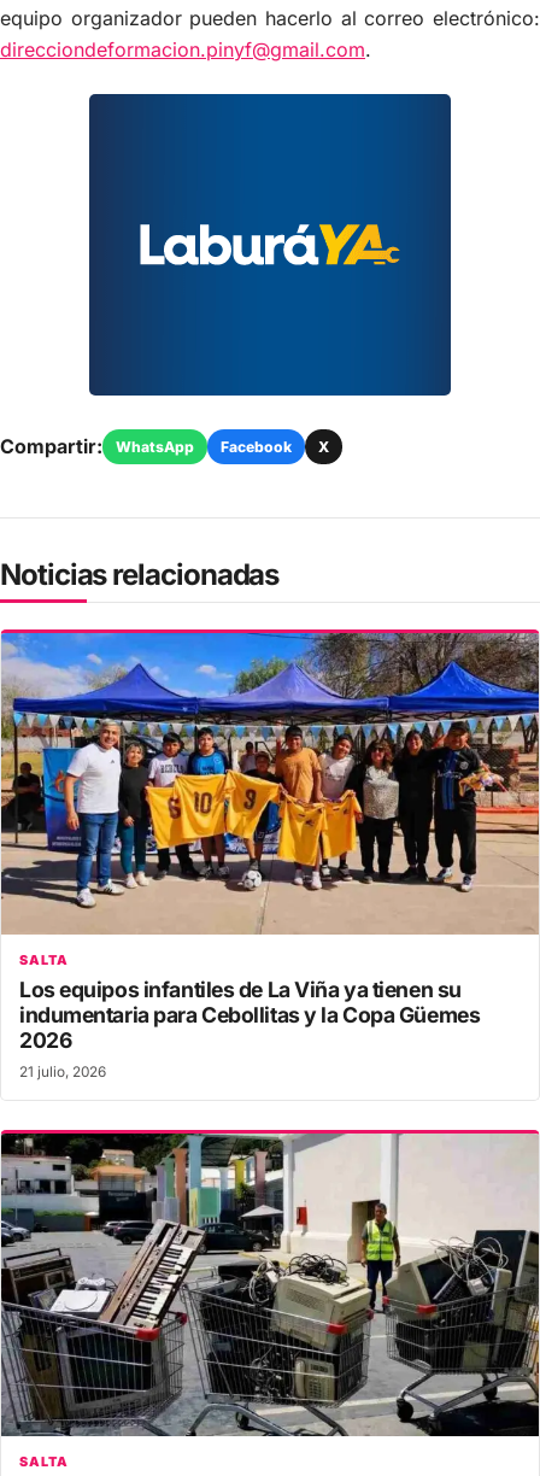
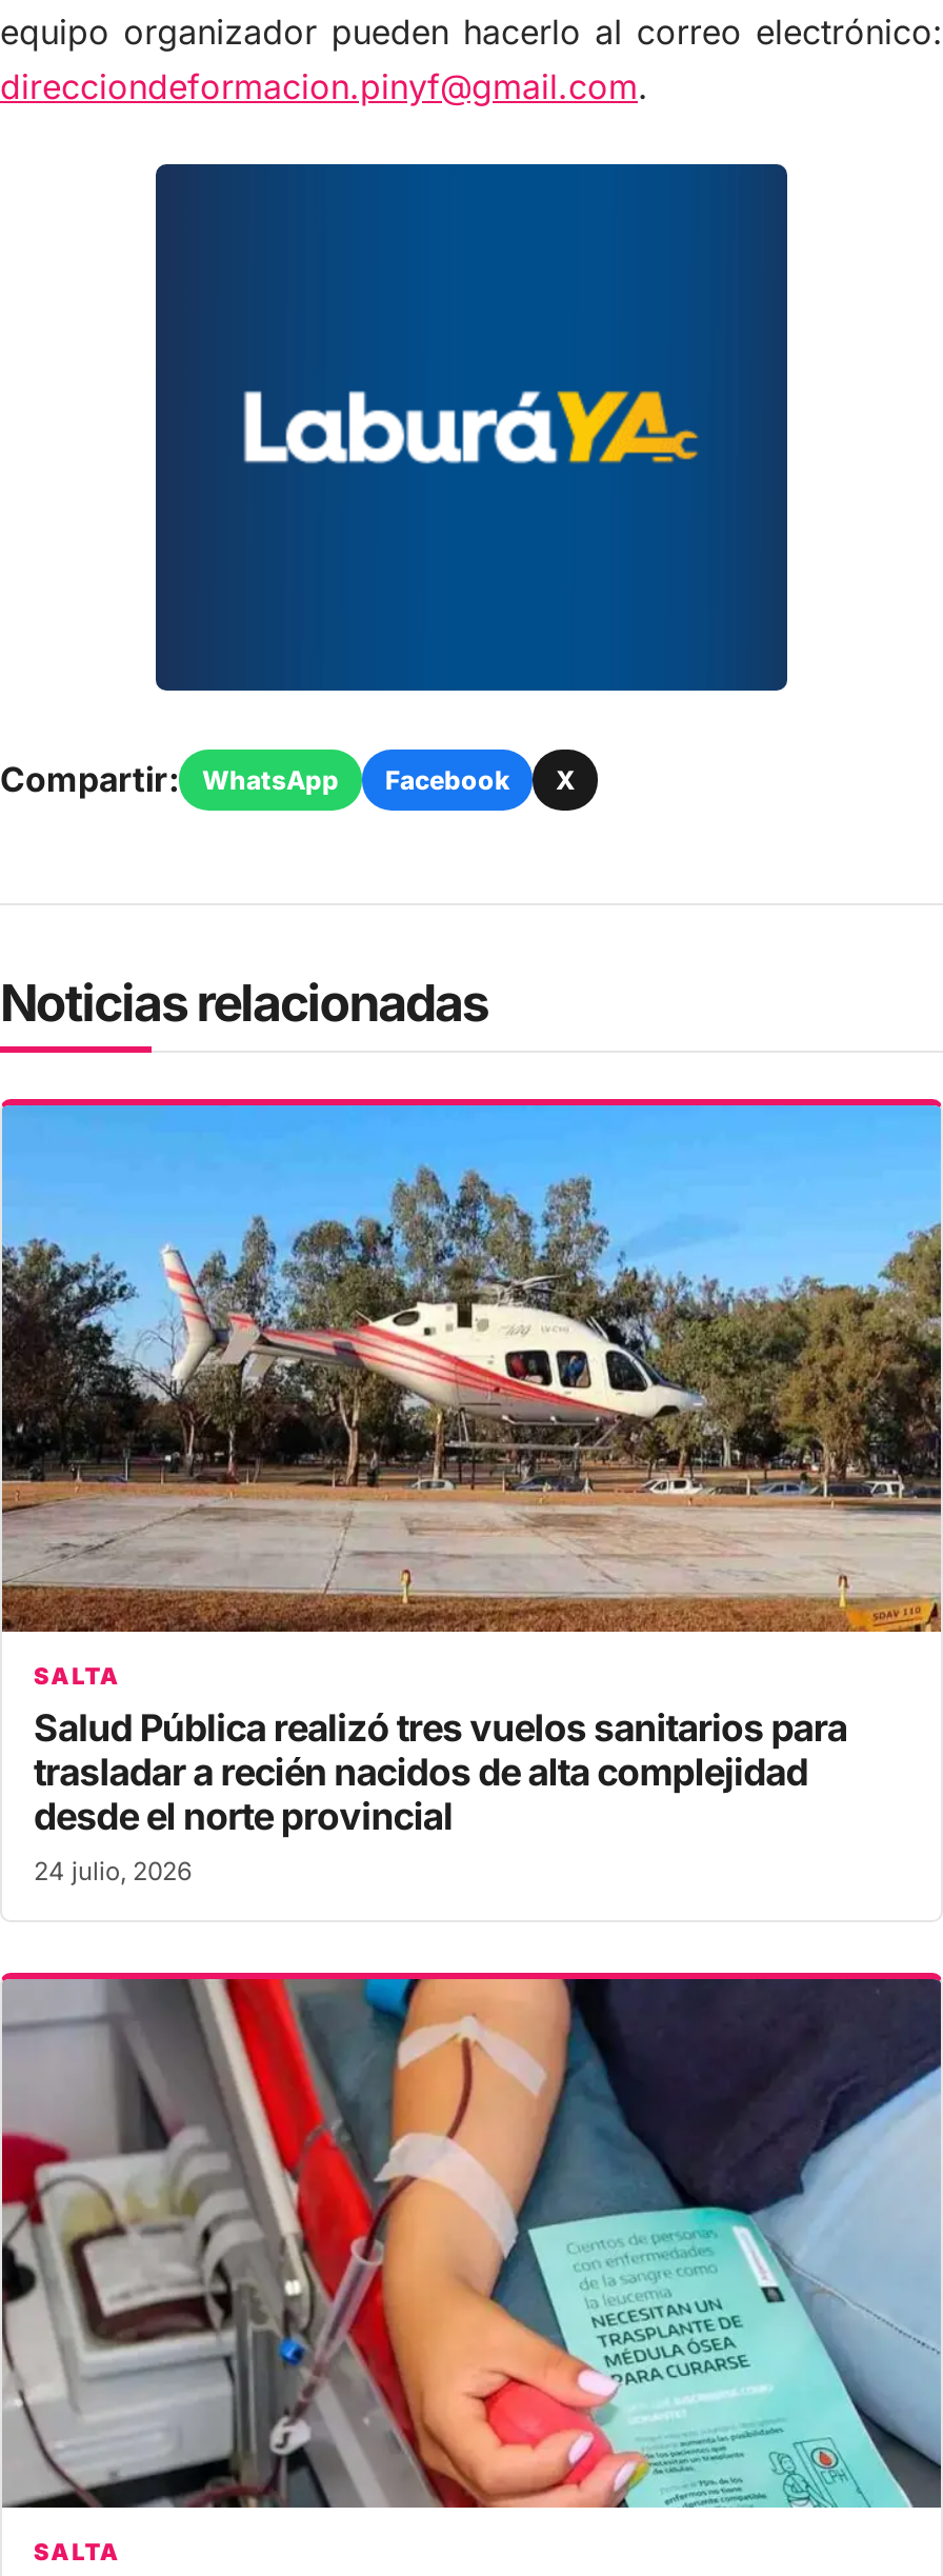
[4,632,536,1081] [image] | Los equipos infantiles de La Viña ya tienen su | indumentaria para Cebollitas y la Copa Güemes | 2026 | 21 julio, 2026 -> [6,1103,937,1887] [image] | Salud Pública realizó tres vuelos sanitarios para | trasladar a recién nacidos de alta complejidad | desde el norte provincial | 24 julio, 2026
[4,1132,536,1437] [image] -> [6,1977,937,2510] [image]

